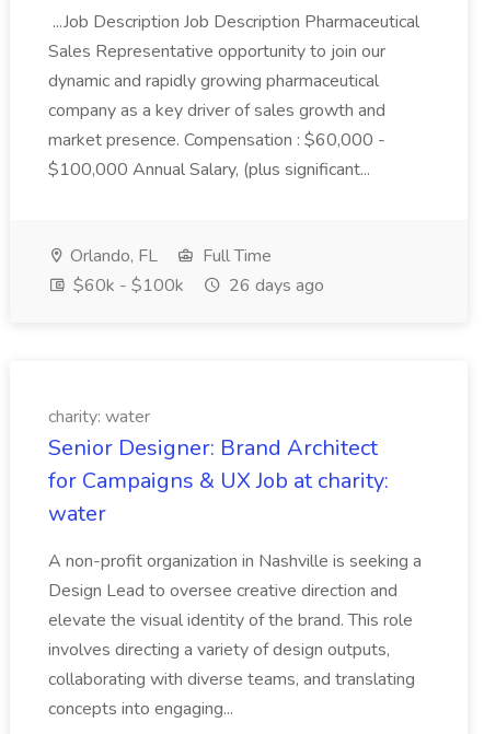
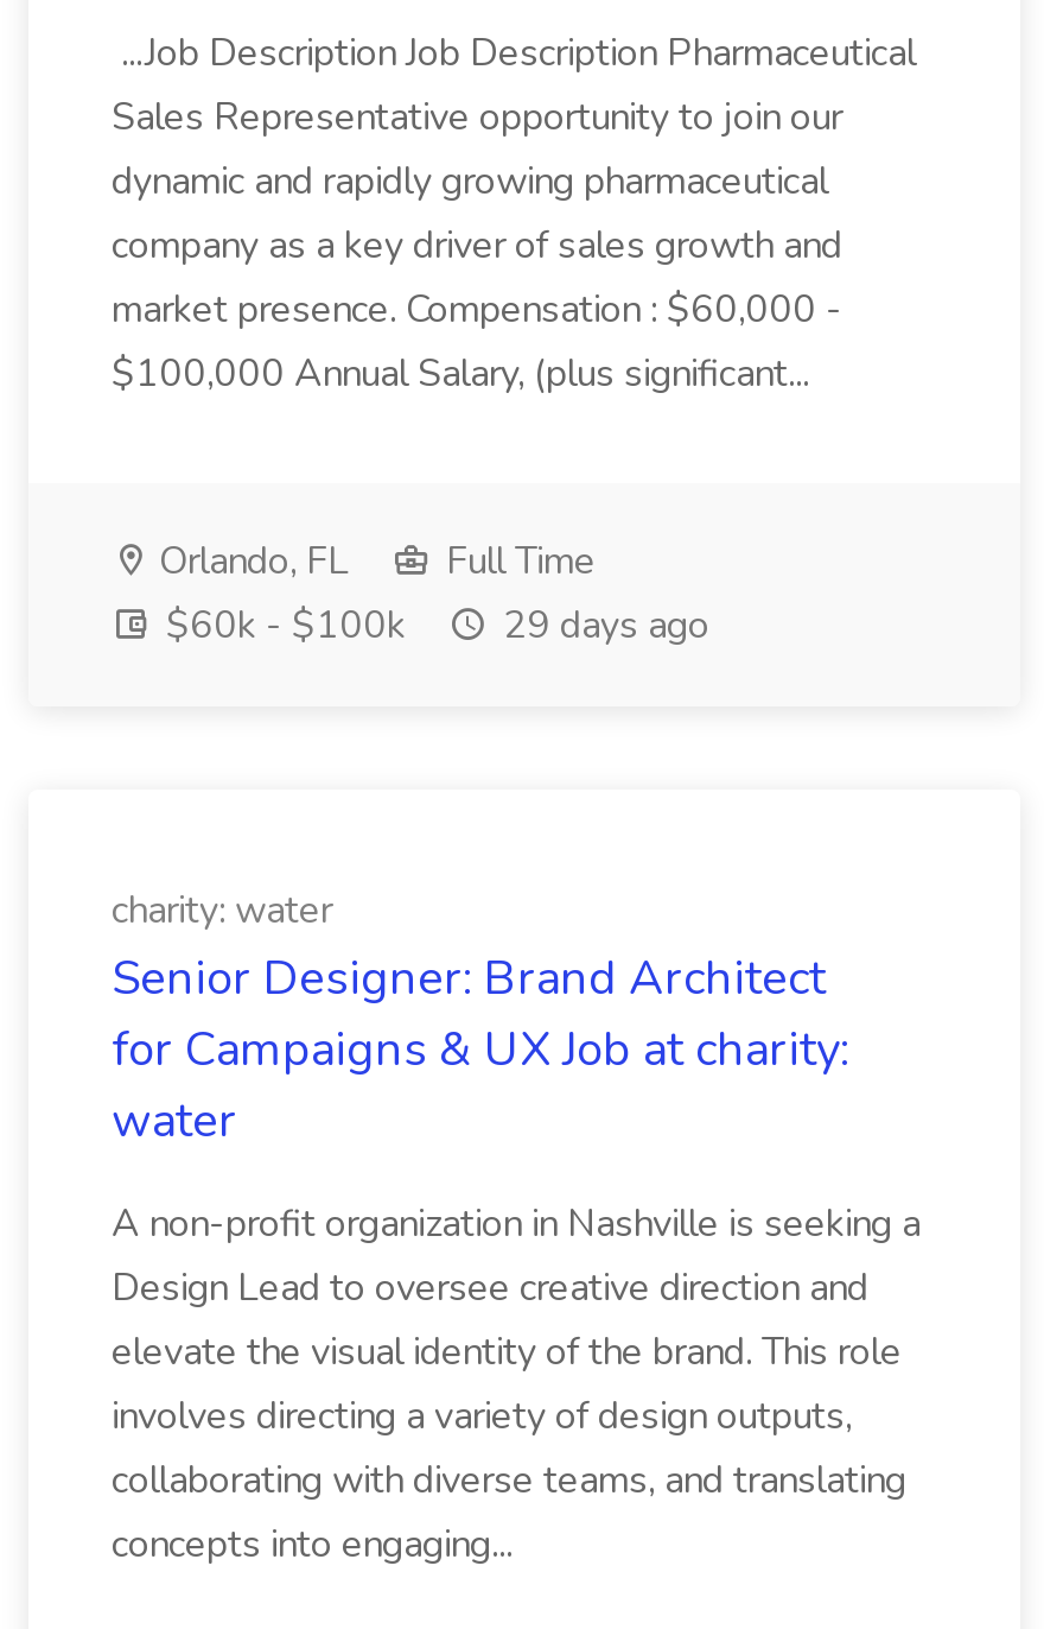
[69,273,324,298] $60k - $100k 26 days ago -> [157,600,709,652] $60k - $100k 29 days ago

